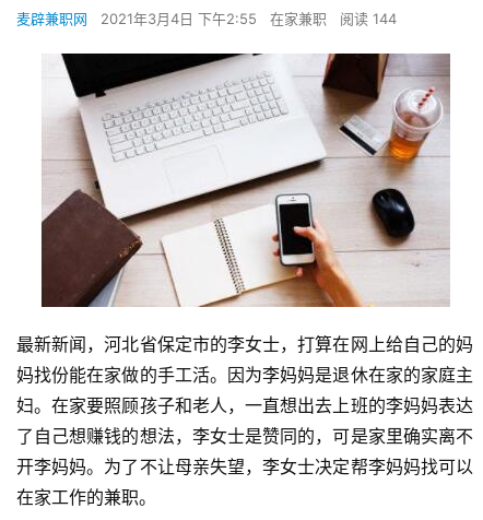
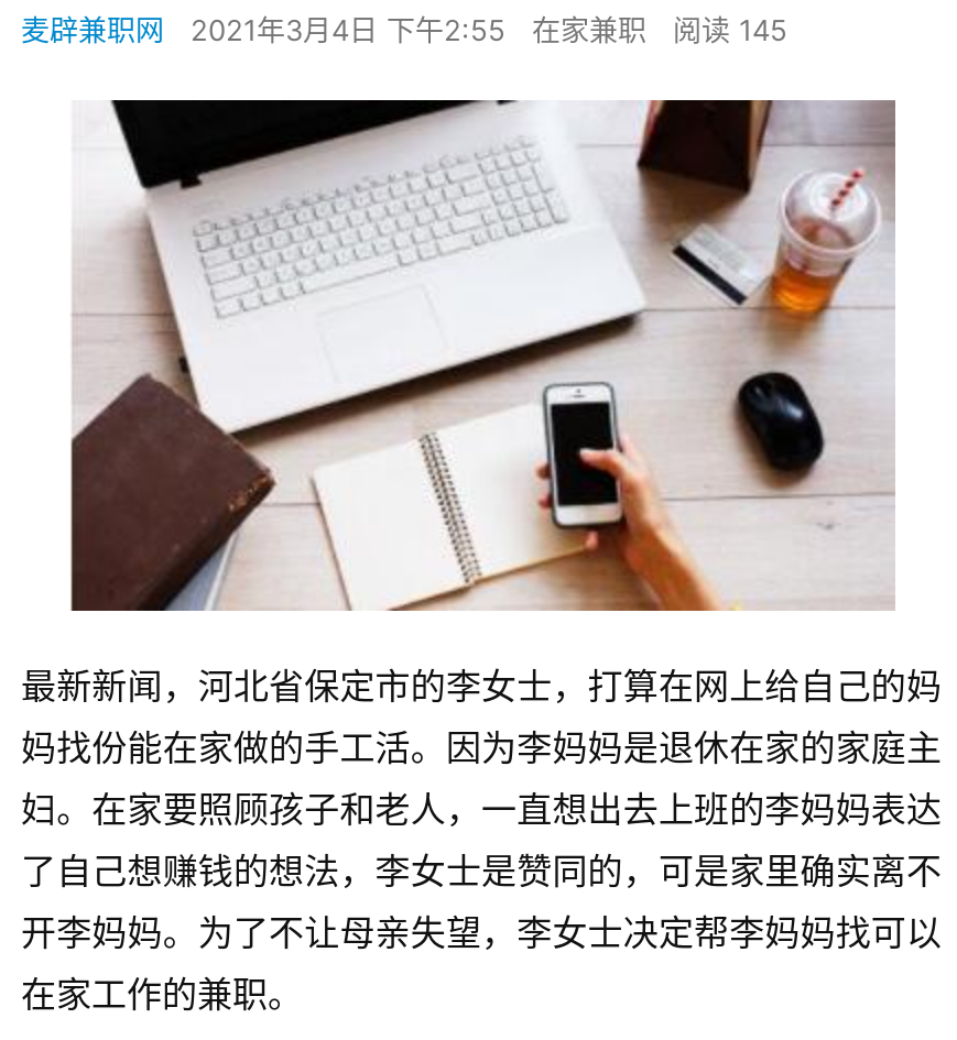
[16,10,397,28] 麦辟兼职网 2021年3月4日 下午2:55 在家兼职 阅读 144 -> [21,13,787,48] 麦辟兼职网 2021年3月4日 下午2:55 在家兼职 阅读 145

